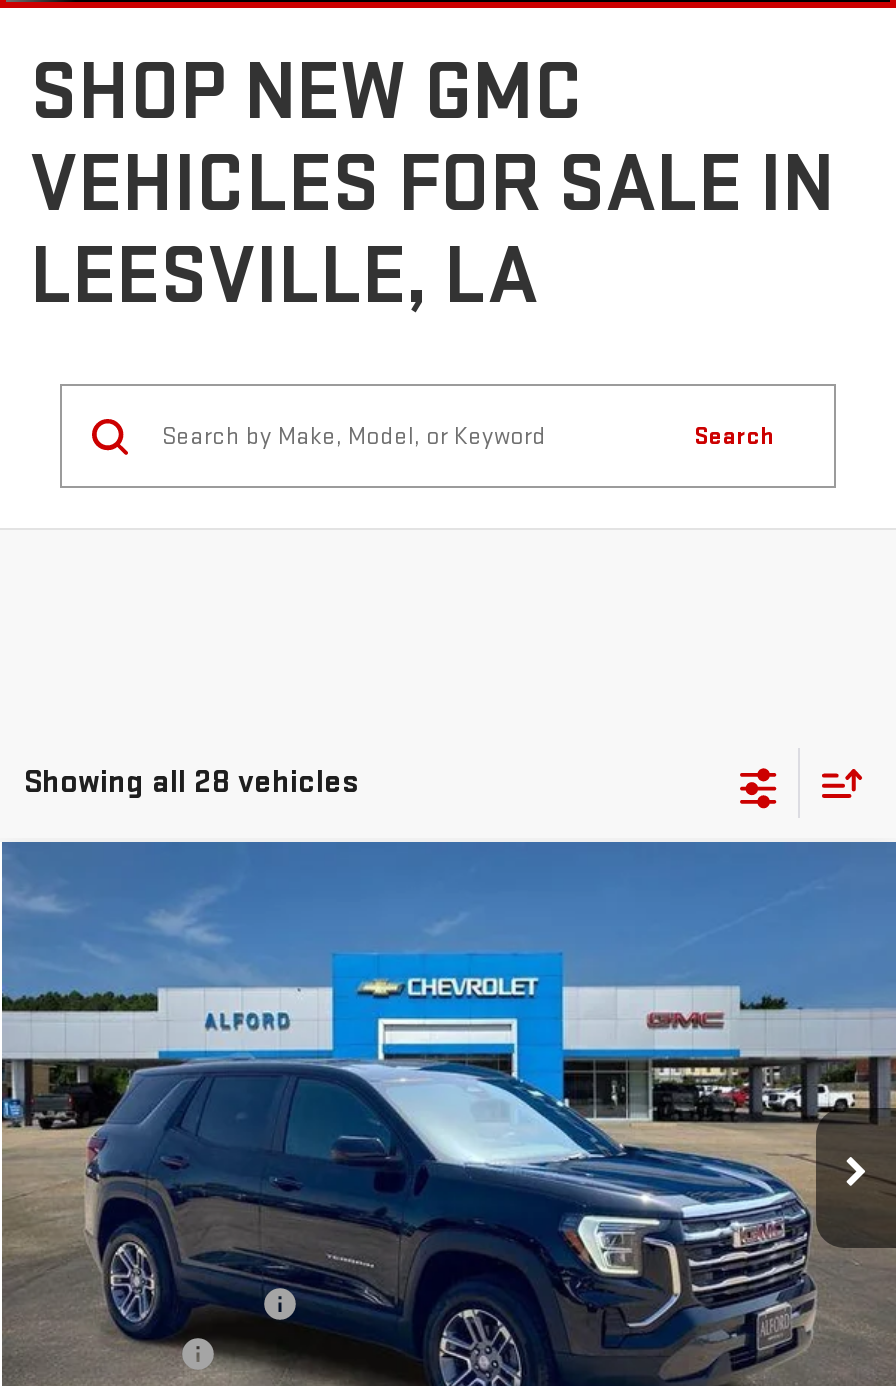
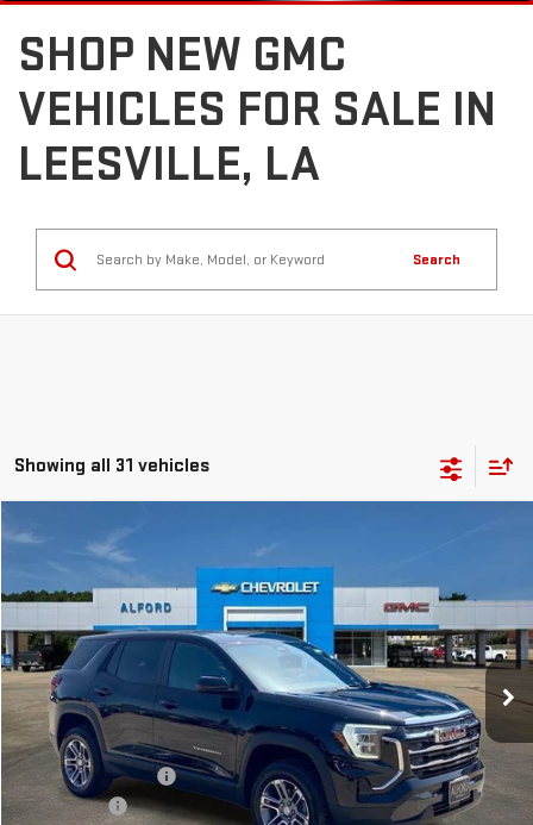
[24,763,358,803] Showing all 28 vehicles -> [14,454,209,478] Showing all 31 vehicles

